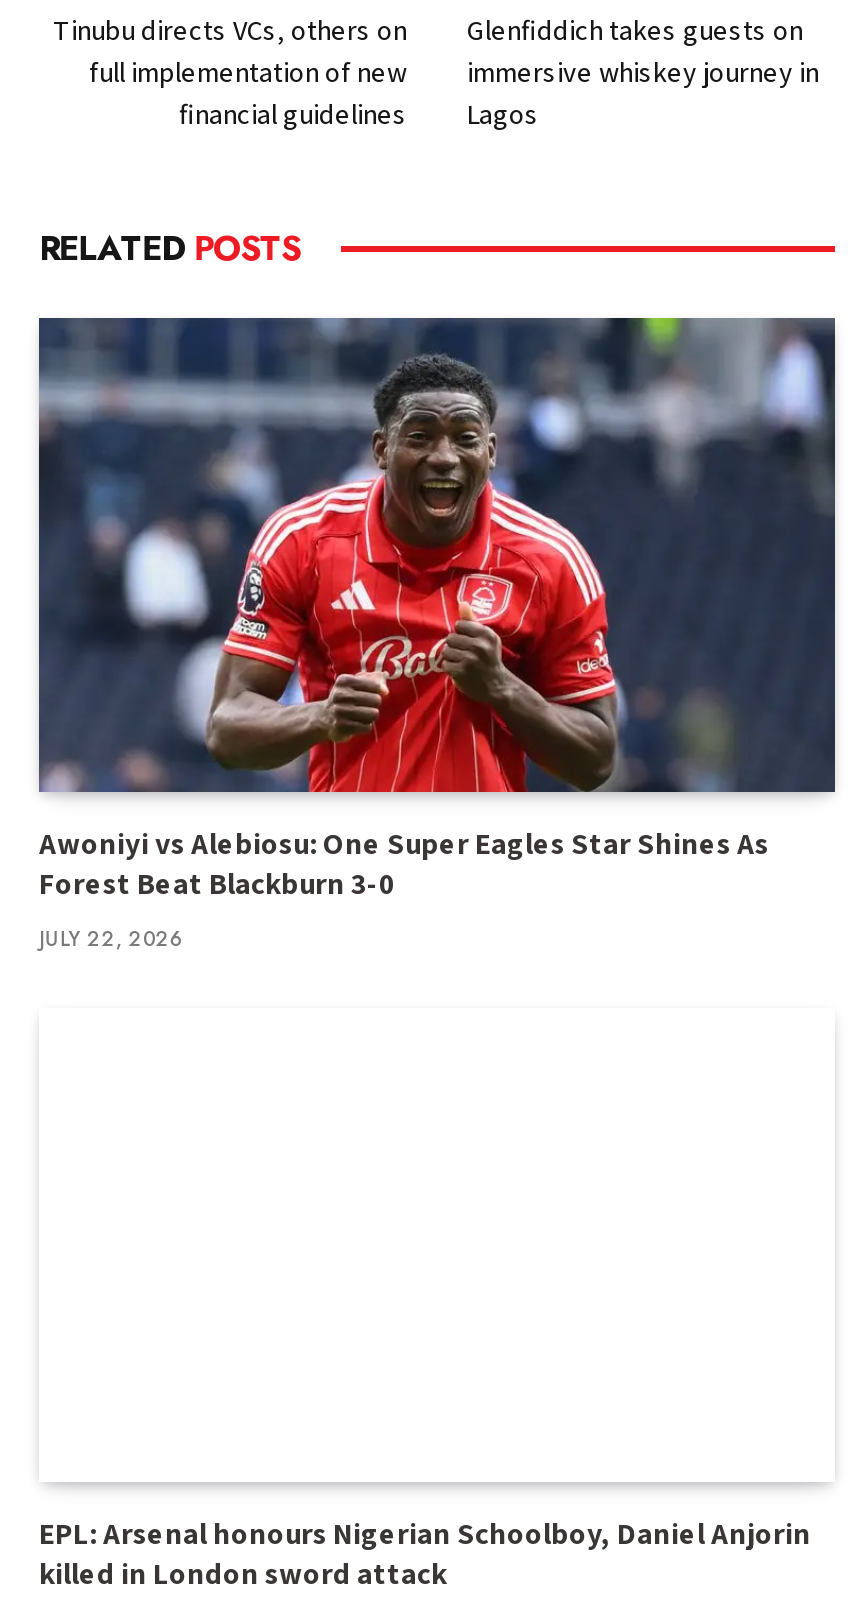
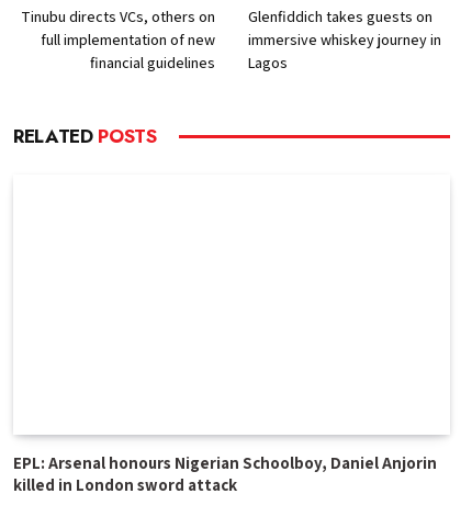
[37,316,837,955] [image] | Awoniyi vs Alebiosu: One Super Eagles Star Shines As | Forest Beat Blackburn 3-0 | JULY 22, 2026 -> none

